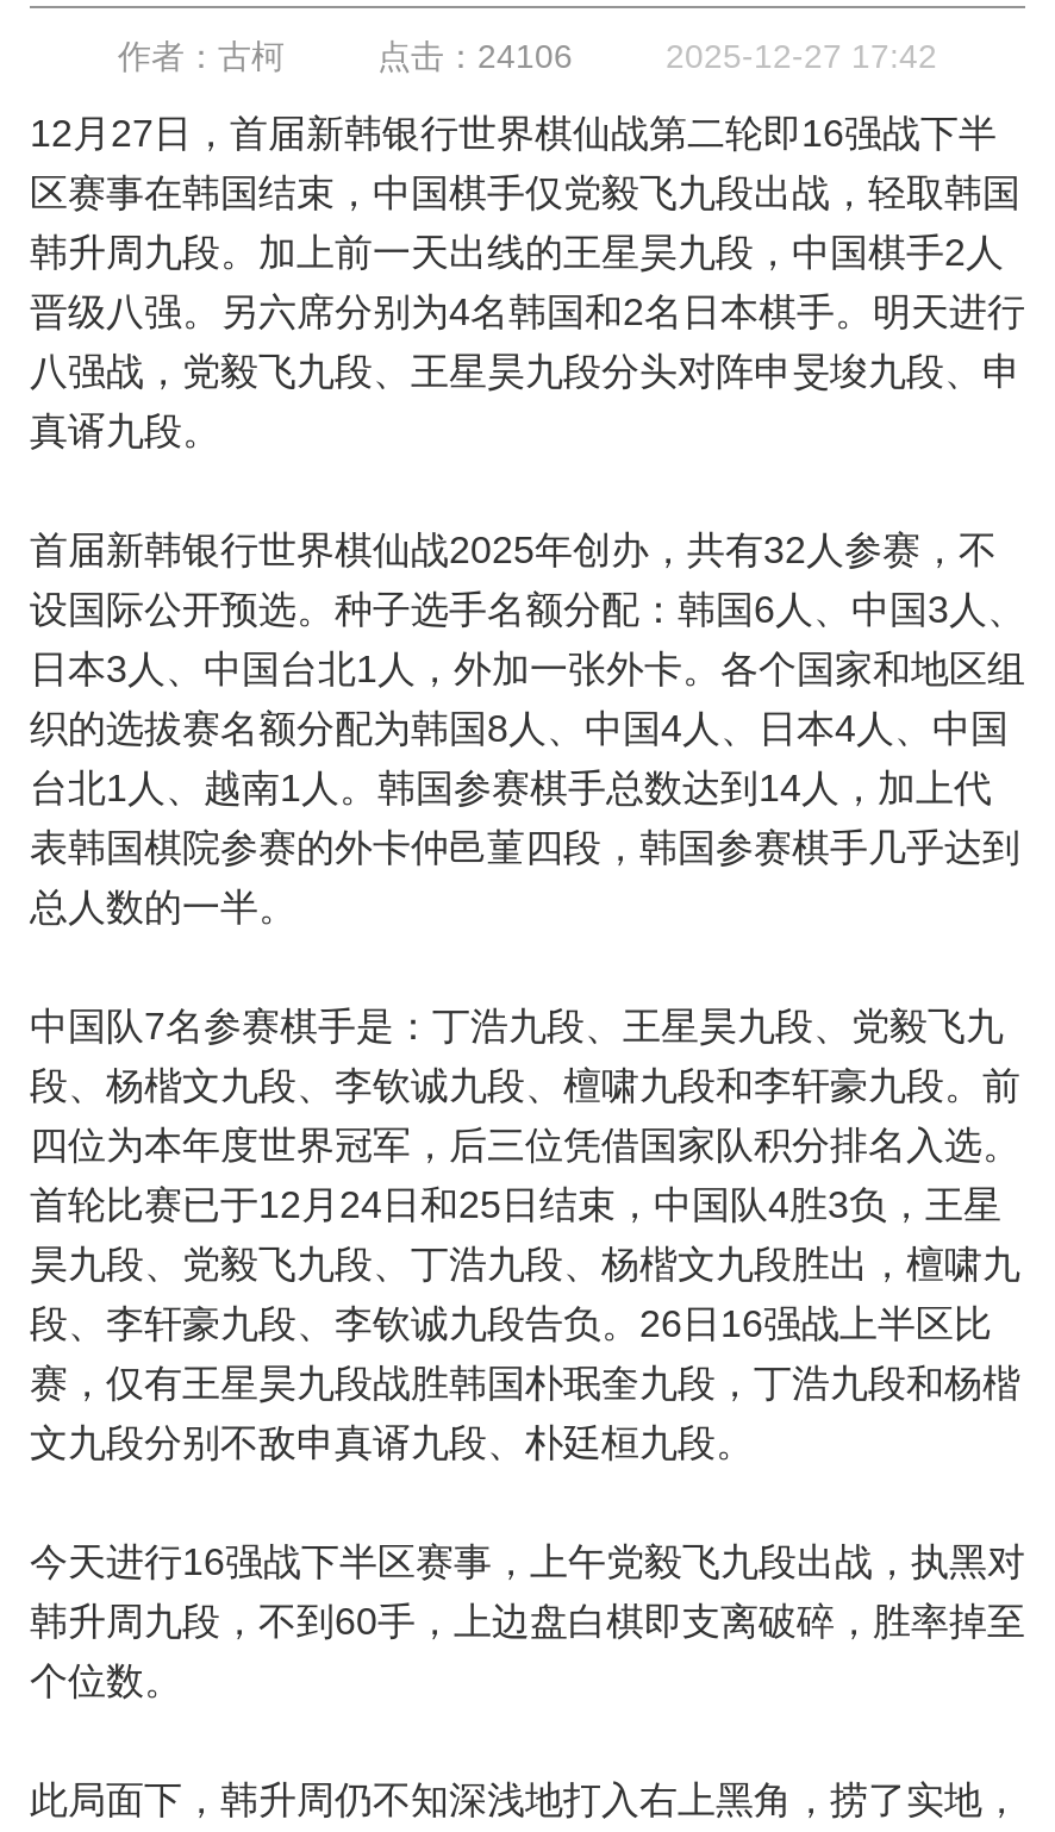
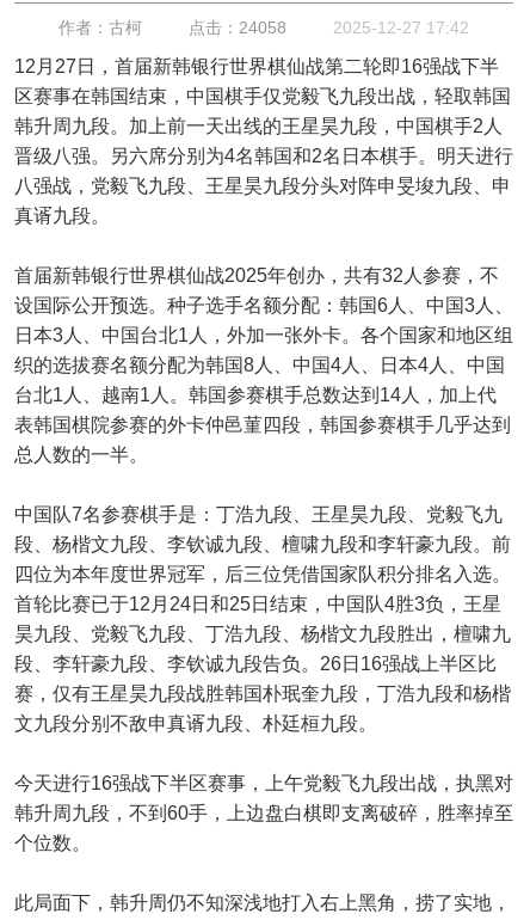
[377,37,573,75] 点击：24106 -> [189,18,286,37] 点击：24058

